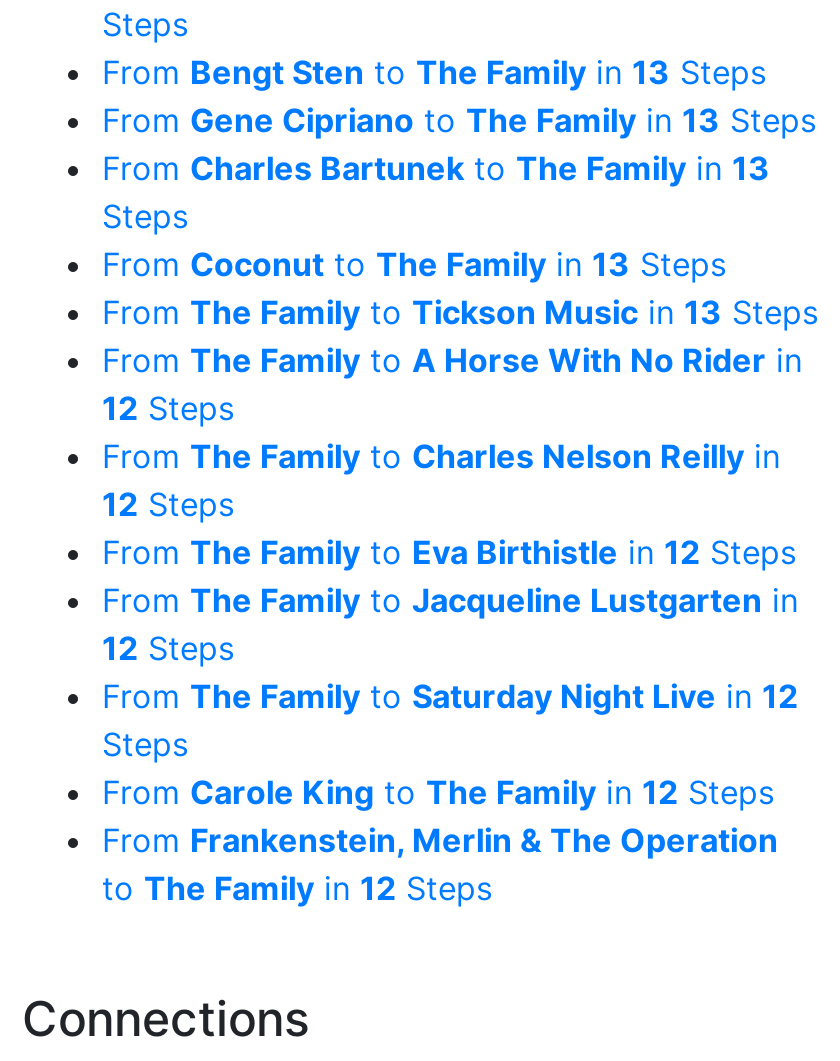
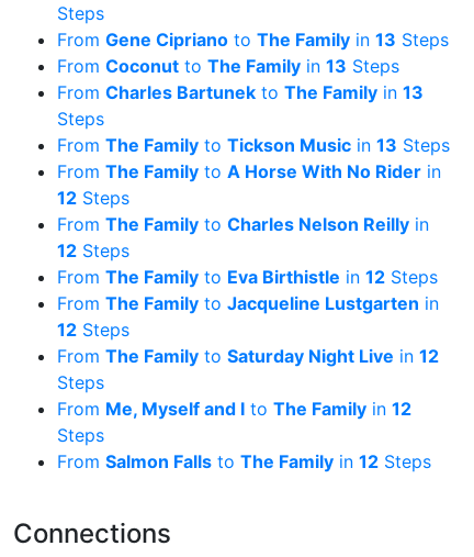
[102,51,766,91] From Bengt Sten to The Family in 13 Steps -> none
moved [102,243,726,283] -> [57,54,399,76]: From Coconut to The Family in 13 Steps
[102,771,778,907] From Carole King to The Family in 12 Steps | From Frankenstein, Merlin & The Operation | to The Family in 12 Steps -> [57,397,431,472] From Me, Myself and I to The Family in 12 | Steps | From Salmon Falls to The Family in 12 Steps

